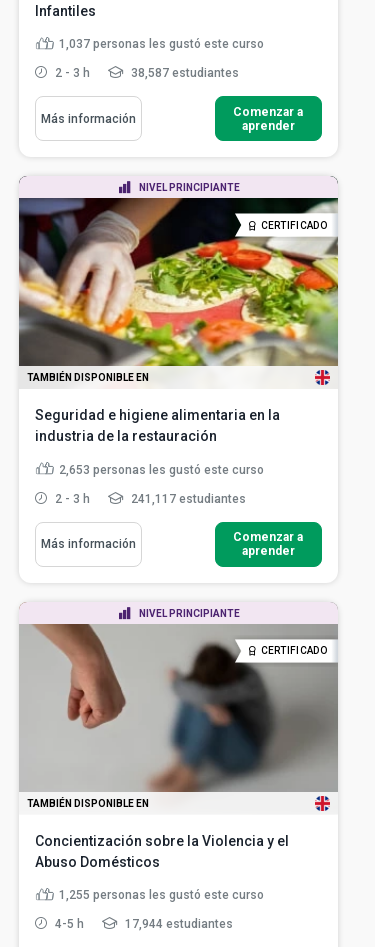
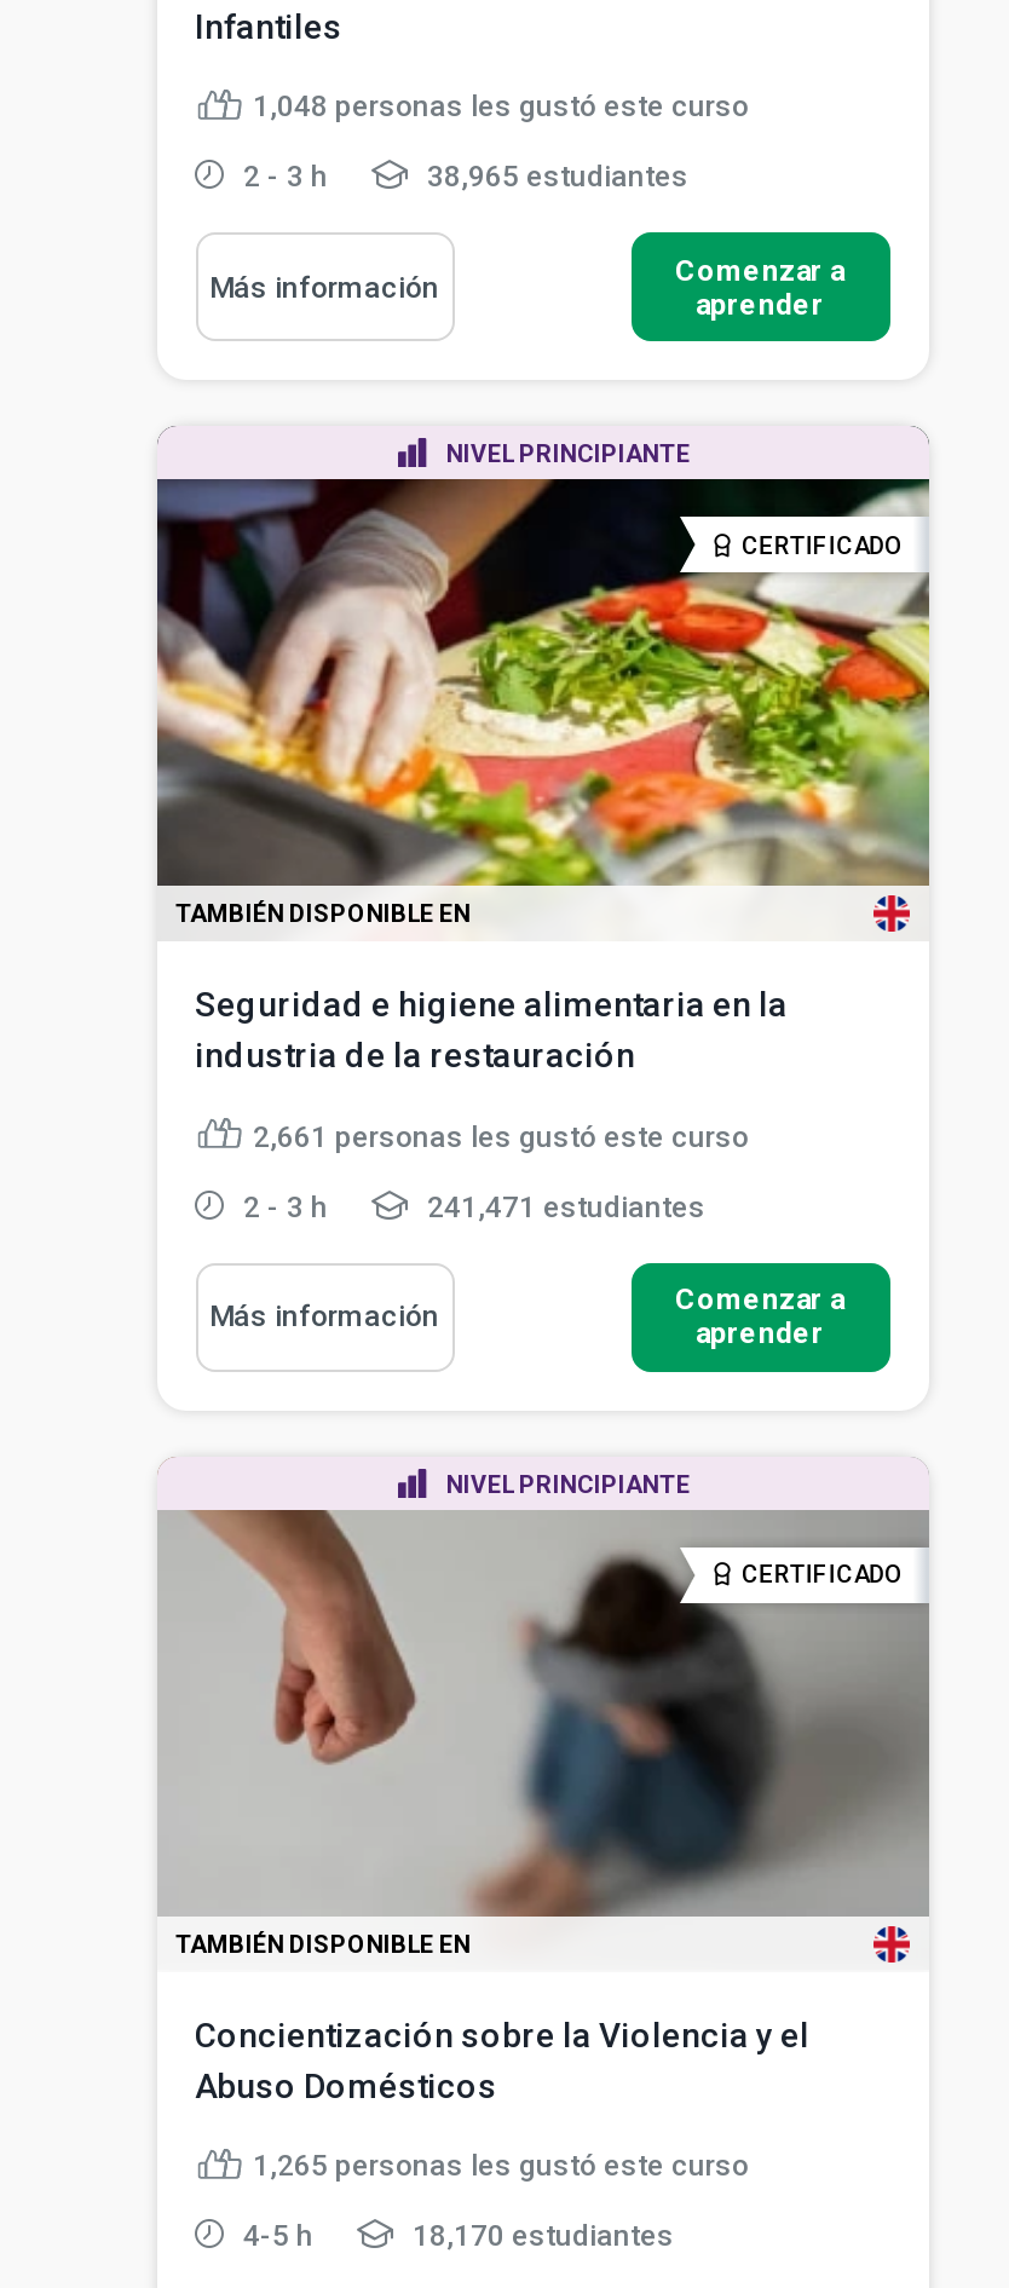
[58,37,263,51] 1,037 personas les gustó este curso -> [253,90,749,124] 1,048 personas les gustó este curso
[127,66,238,80] 38,587 estudiantes -> [420,160,688,194] 38,965 estudiantes
[58,463,263,477] 2,653 personas les gustó este curso -> [253,1120,749,1154] 2,661 personas les gustó este curso
[127,491,245,505] 241,117 estudiantes -> [420,1189,705,1223] 241,471 estudiantes
[58,888,263,902] 1,255 personas les gustó este curso -> [253,2149,749,2183] 1,265 personas les gustó este curso
[121,917,232,931] 17,944 estudiantes -> [405,2219,674,2253] 18,170 estudiantes

